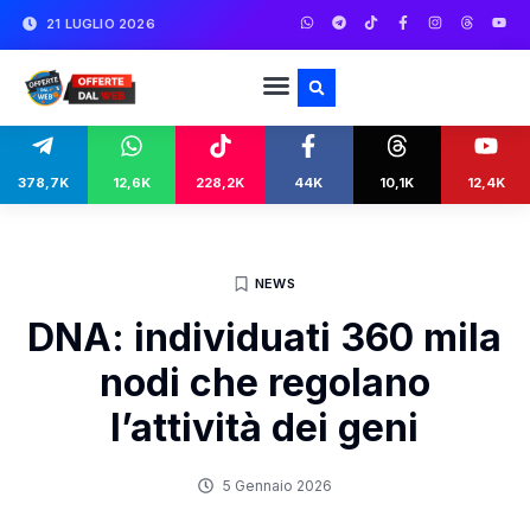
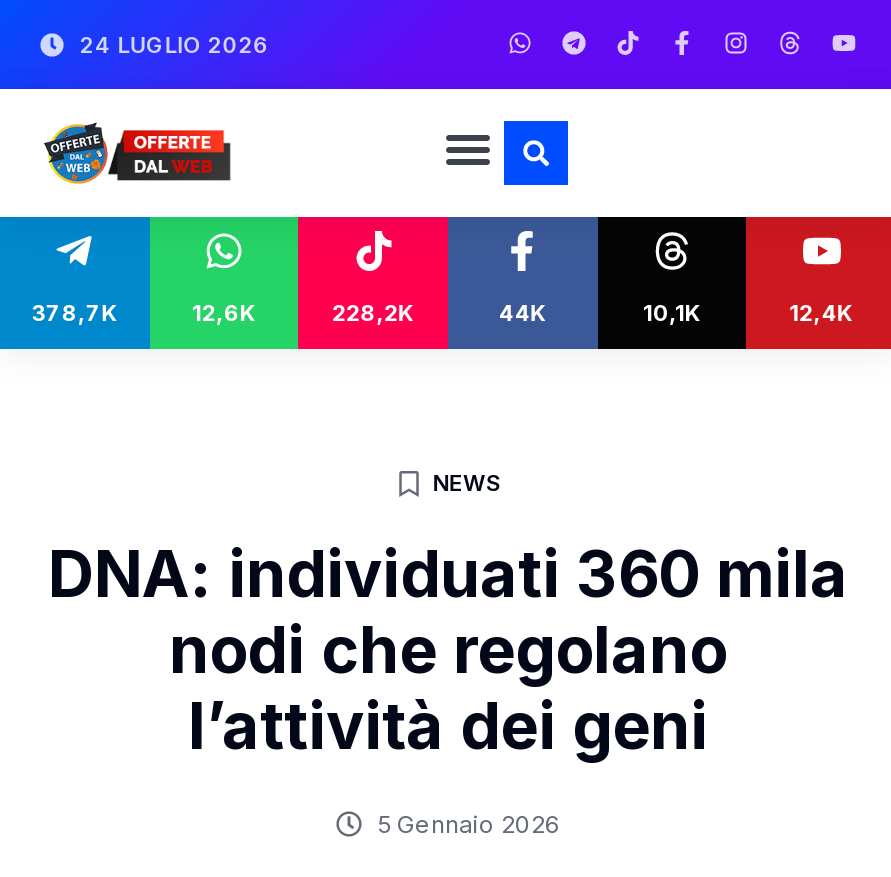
[46,15,155,31] 21 LUGLIO 2026 -> [80,30,270,58] 24 LUGLIO 2026

